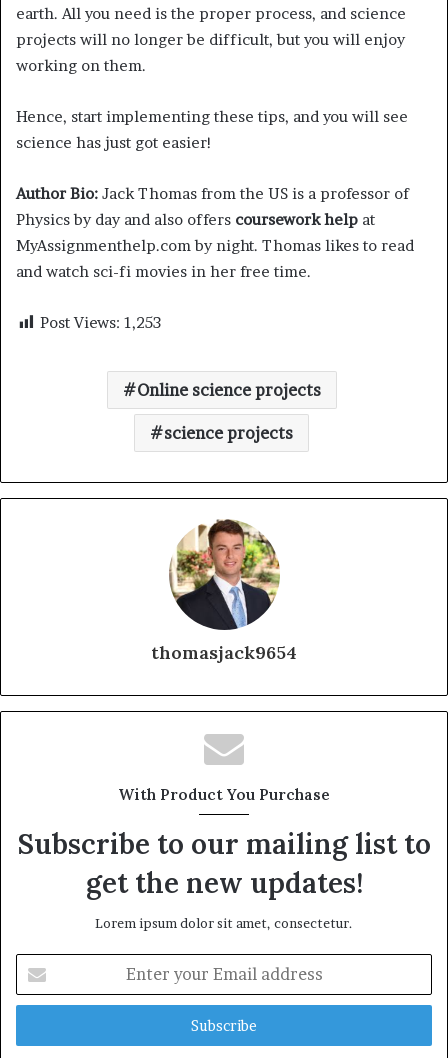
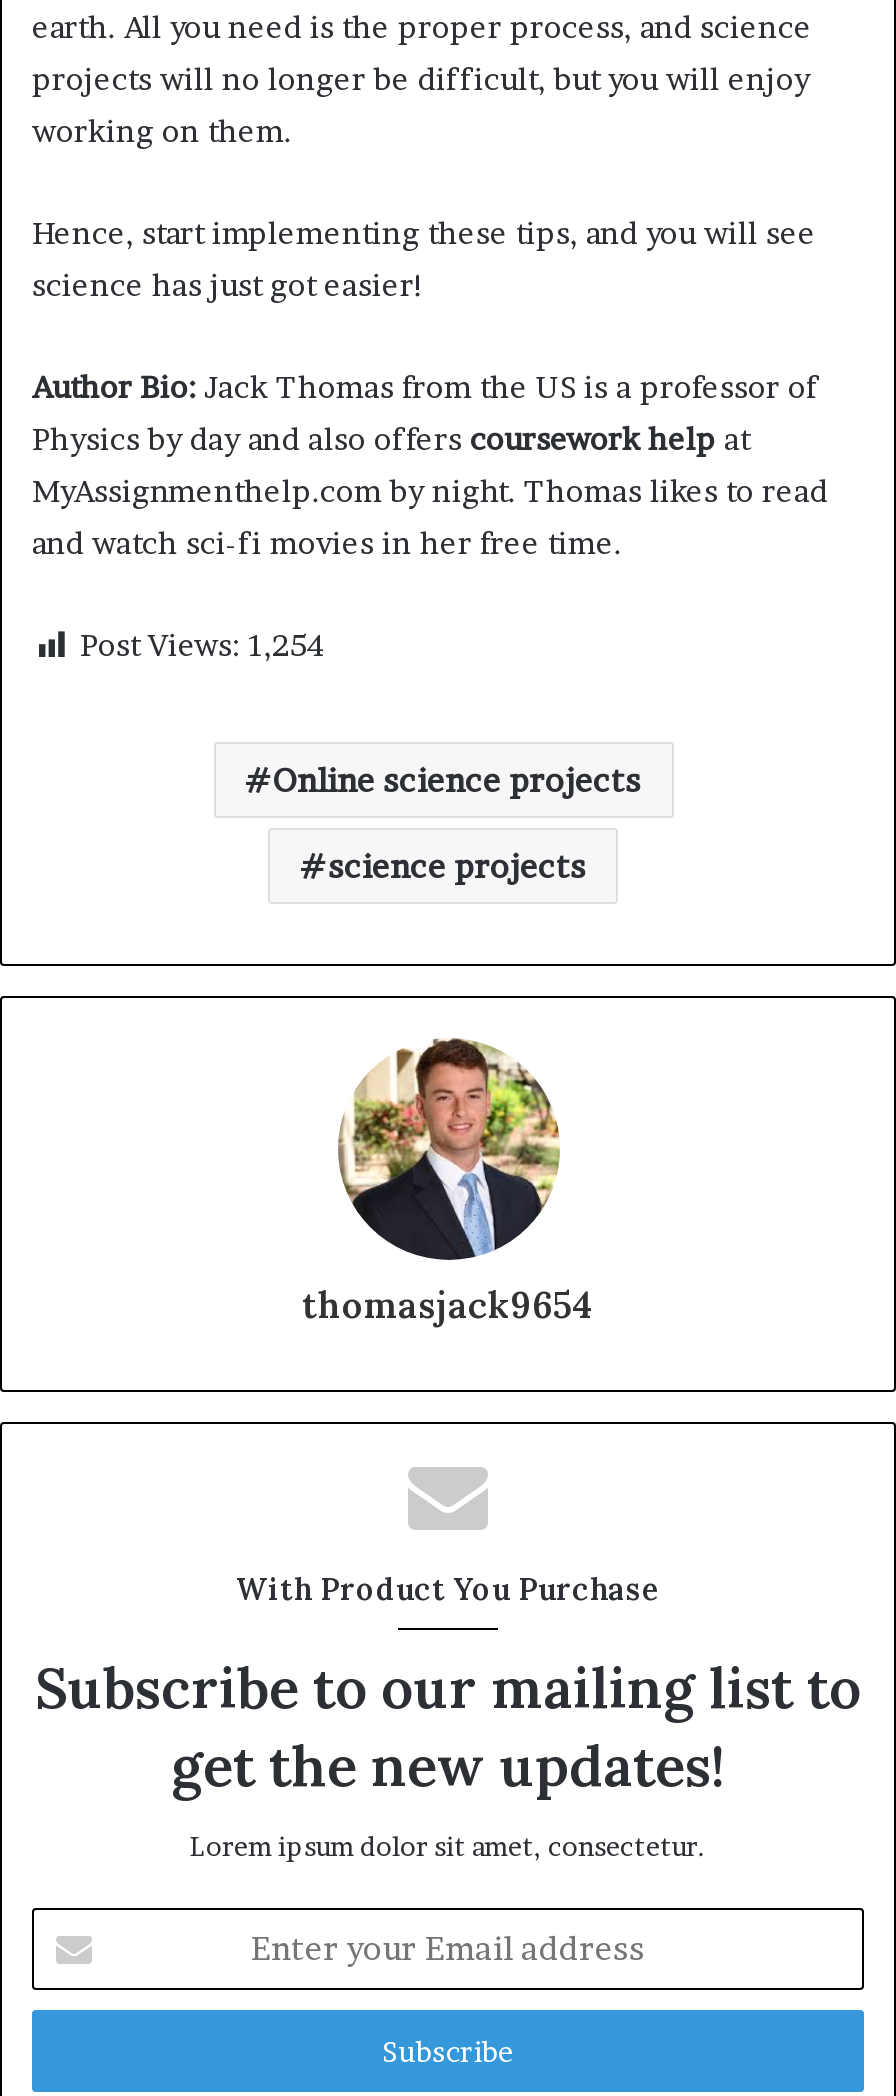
[40,312,161,331] Post Views: 1,253 -> [80,625,326,663] Post Views: 1,254

